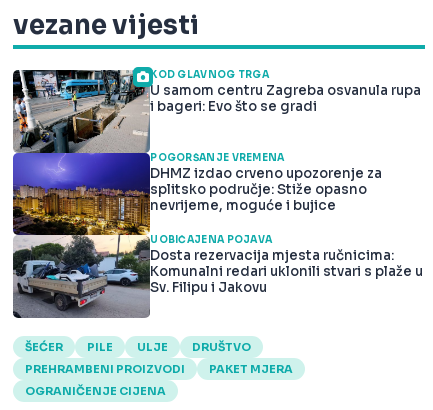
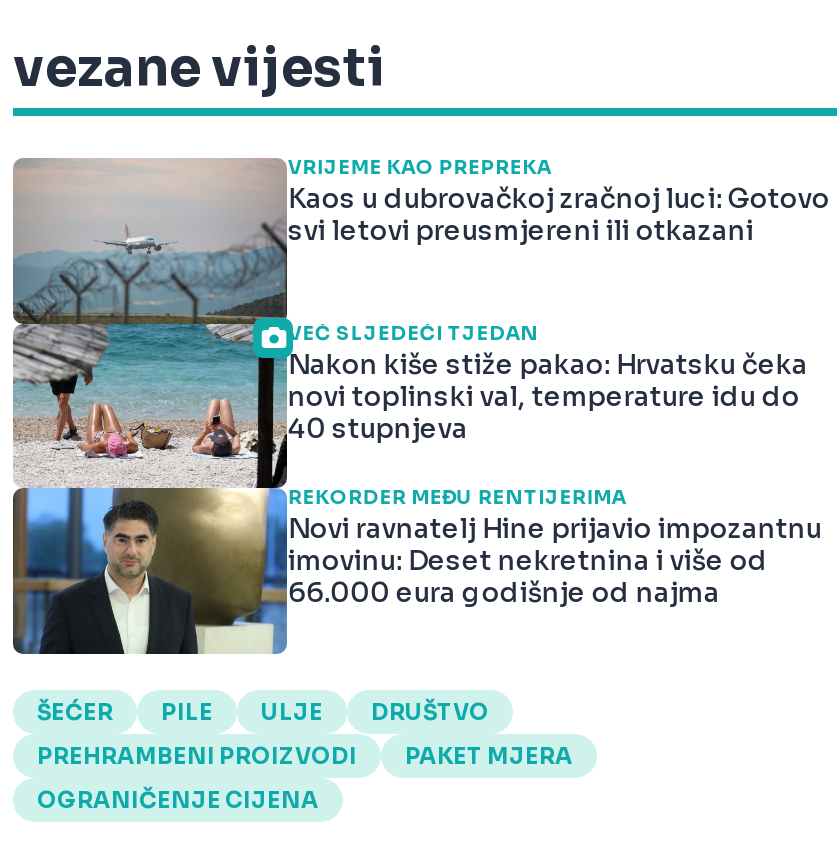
[12,66,421,319] [image] | KOD GLAVNOG TRGA | U samom centru Zagreba osvanula rupa | i bageri: Evo što se gradi -> [11,154,830,656] [image] | VRIJEME KAO PREPREKA | Kaos u dubrovačkoj zračnoj luci: Gotovo | svi letovi preusmjereni ili otkazani
[150,152,382,214] POGORŠANJE VREMENA | DHMZ izdao crveno upozorenje za | splitsko područje: Stiže opasno | nevrijeme, moguće i bujice -> [288,322,808,446] VEĆ SLJEDEĆI TJEDAN | Nakon kiše stiže pakao: Hrvatsku čeka | novi toplinski val, temperature idu do | 40 stupnjeva
[150,234,423,296] UOBIČAJENA POJAVA | Dosta rezervacija mjesta ručnicima: | Komunalni redari uklonili stvari s plaže u | Sv. Filipu i Jakovu -> [288,486,822,610] REKORDER MEĐU RENTIJERIMA | Novi ravnatelj Hine prijavio impozantnu | imovinu: Deset nekretnina i više od | 66.000 eura godišnje od najma

